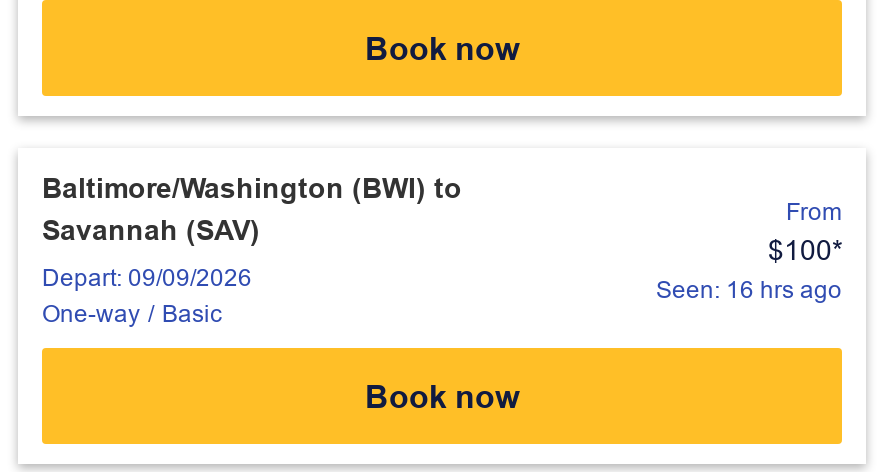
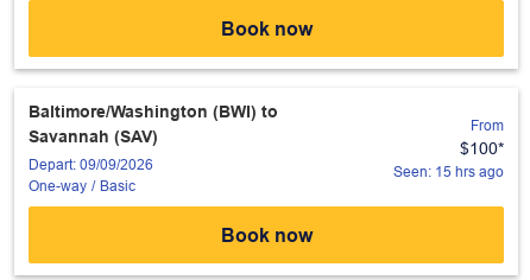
[656,275,842,303] Seen: 16 hrs ago -> [393,163,504,180] Seen: 15 hrs ago

